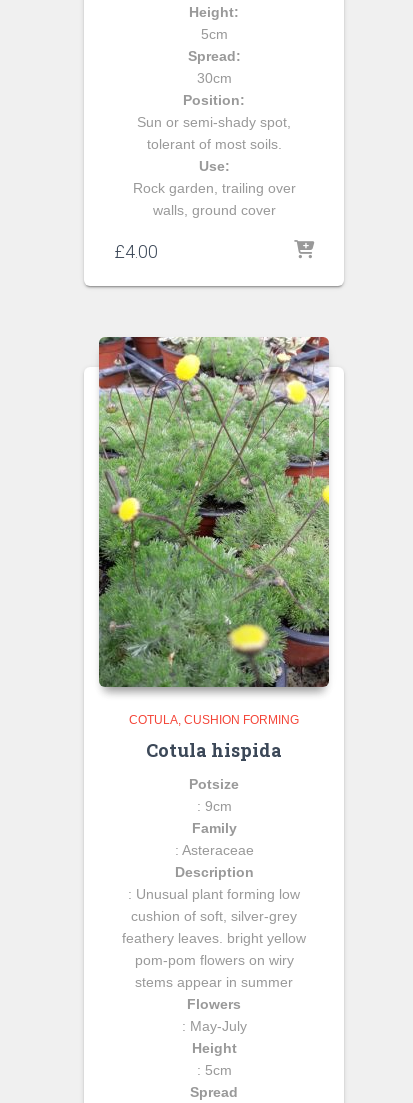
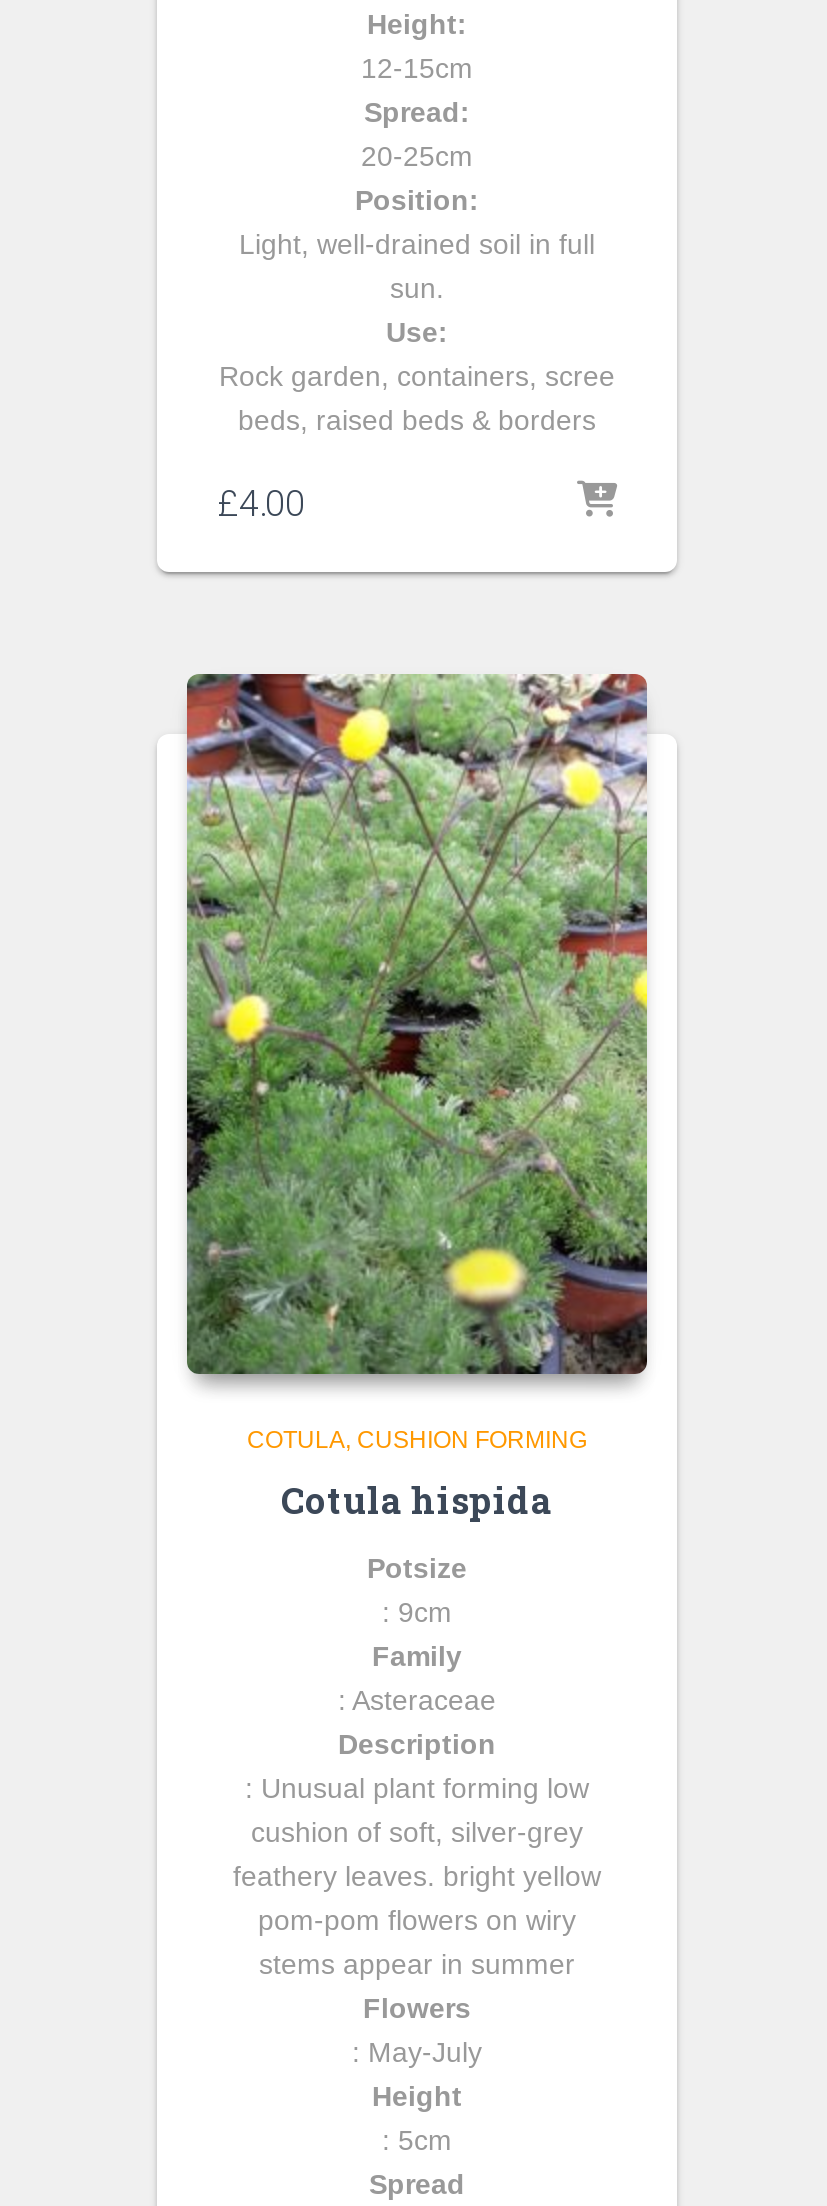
[200,25,227,41] 5cm -> [361,51,473,83] 12-15cm
[196,69,231,85] 30cm -> [361,139,473,171] 20-25cm
[137,113,291,151] Sun or semi-shady spot, | tolerant of most soils. -> [239,227,595,303] Light, well-drained soil in full | sun.
[132,179,295,217] Rock garden, trailing over | walls, ground cover -> [219,359,615,435] Rock garden, containers, scree | beds, raised beds & borders

